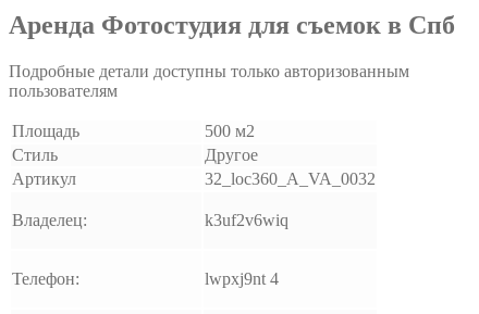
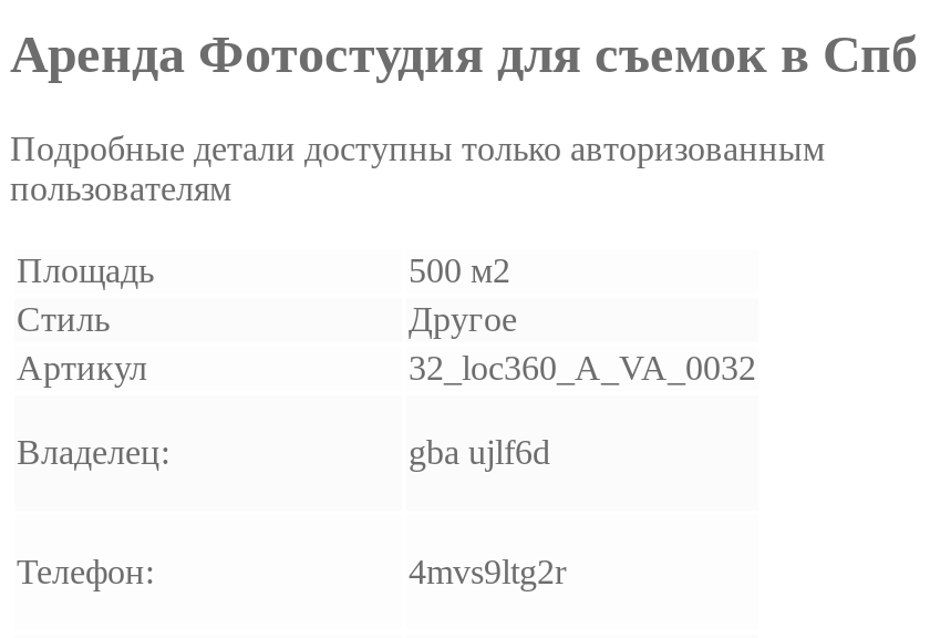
[205,210,288,229] k3uf2v6wiq -> [409,432,550,470] gba ujlf6d
[205,269,279,288] lwpxj9nt 4 -> [409,552,566,590] 4mvs9ltg2r

